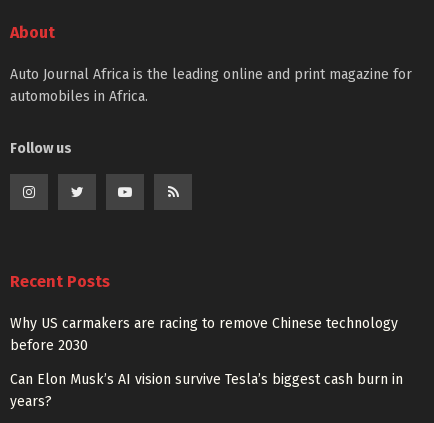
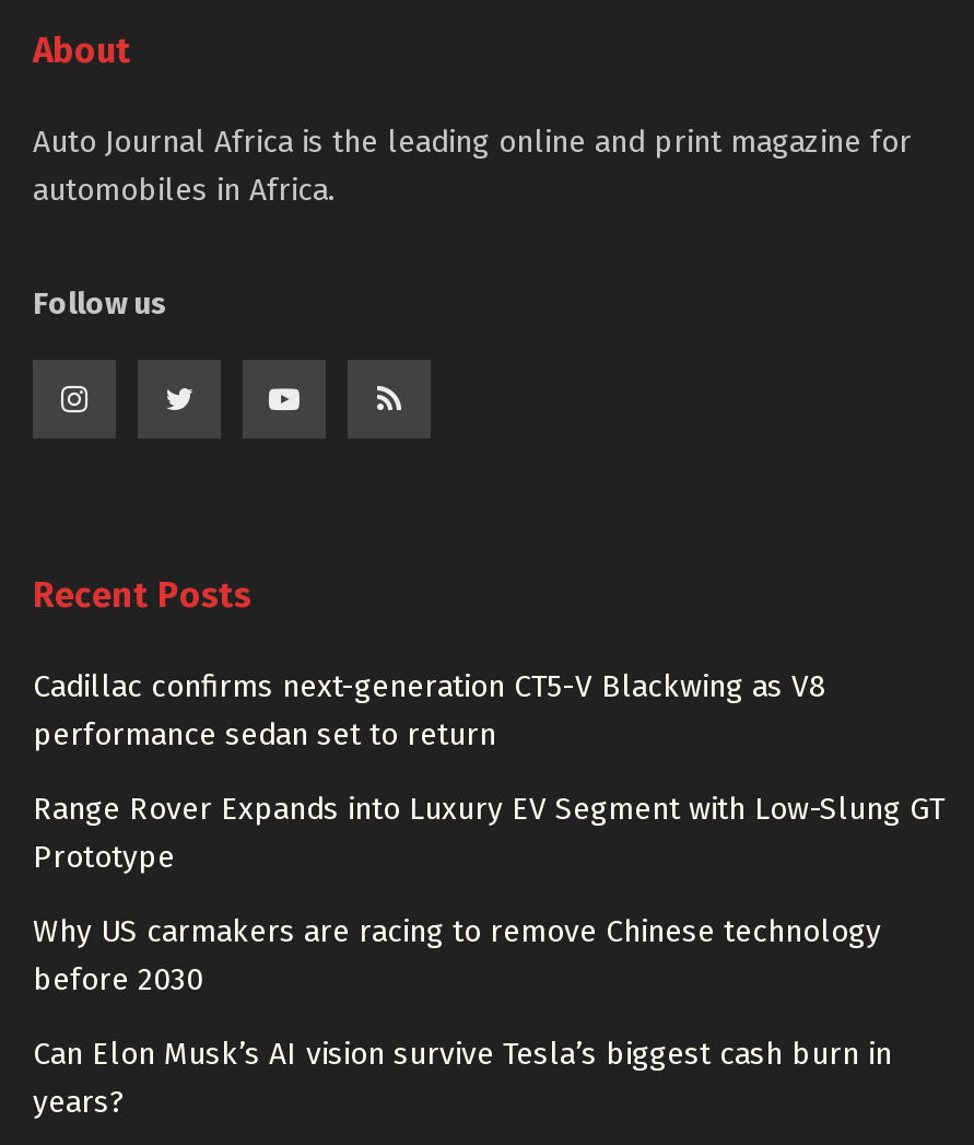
none -> [33,668,944,876] Cadillac confirms next-generation CT5-V Blackwing as V8 | performance sedan set to return | Range Rover Expands into Luxury EV Segment with Low-Slung GT | Prototype

